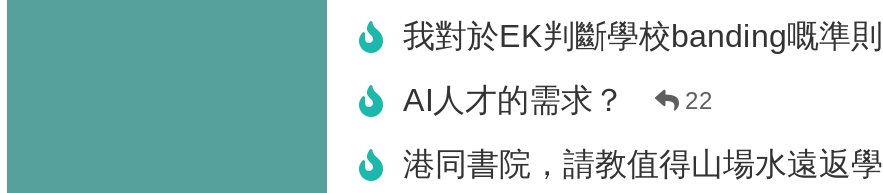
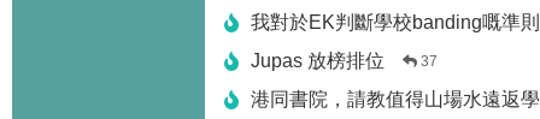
[403,83,713,117] AI人才的需求？ | 22 -> [251,50,438,71] Jupas 放榜排位 | 37

